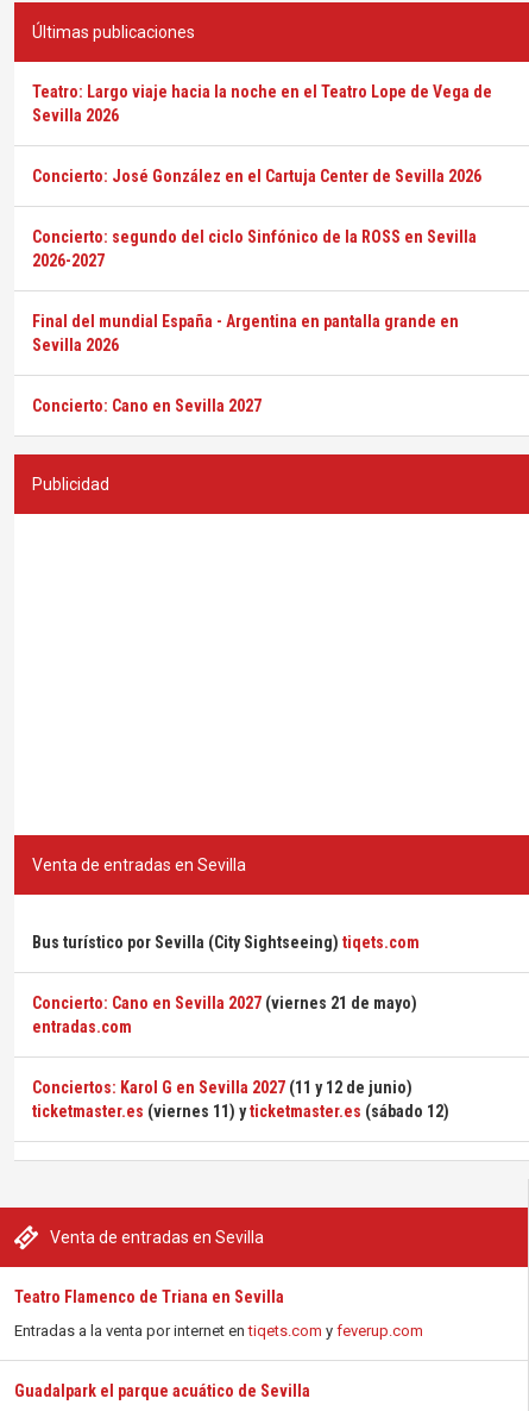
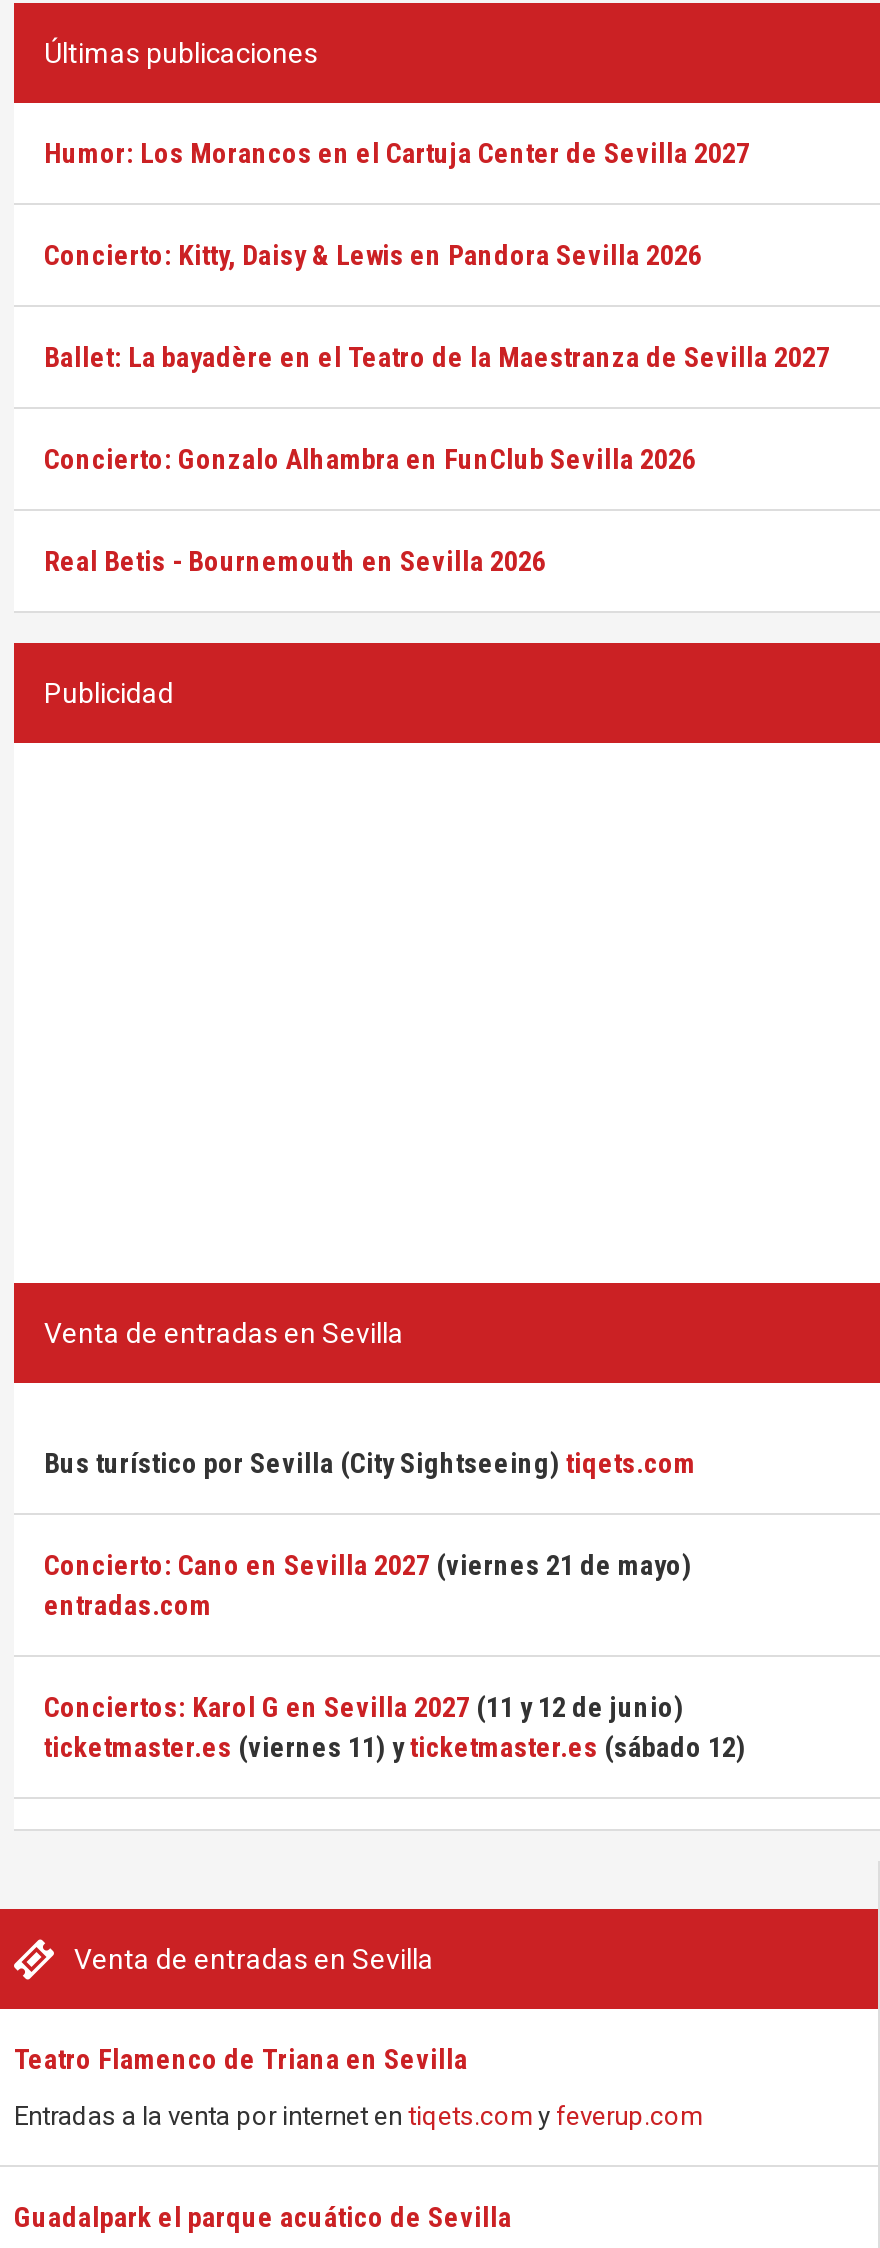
[32,82,492,125] Teatro: Largo viaje hacia la noche en el Teatro Lope de Vega de | Sevilla 2026 -> [44,137,750,169] Humor: Los Morancos en el Cartuja Center de Sevilla 2027
[32,167,481,186] Concierto: José González en el Cartuja Center de Sevilla 2026 -> [44,239,702,271] Concierto: Kitty, Daisy & Lewis en Pandora Sevilla 2026
[32,227,477,270] Concierto: segundo del ciclo Sinfónico de la ROSS en Sevilla | 2026-2027 -> [44,341,830,373] Ballet: La bayadère en el Teatro de la Maestranza de Sevilla 2027
[32,312,459,355] Final del mundial España - Argentina en pantalla grande en | Sevilla 2026 -> [44,443,696,475] Concierto: Gonzalo Alhambra en FunClub Sevilla 2026
[32,396,262,415] Concierto: Cano en Sevilla 2027 -> [44,545,546,577] Real Betis - Bournemouth en Sevilla 2026

